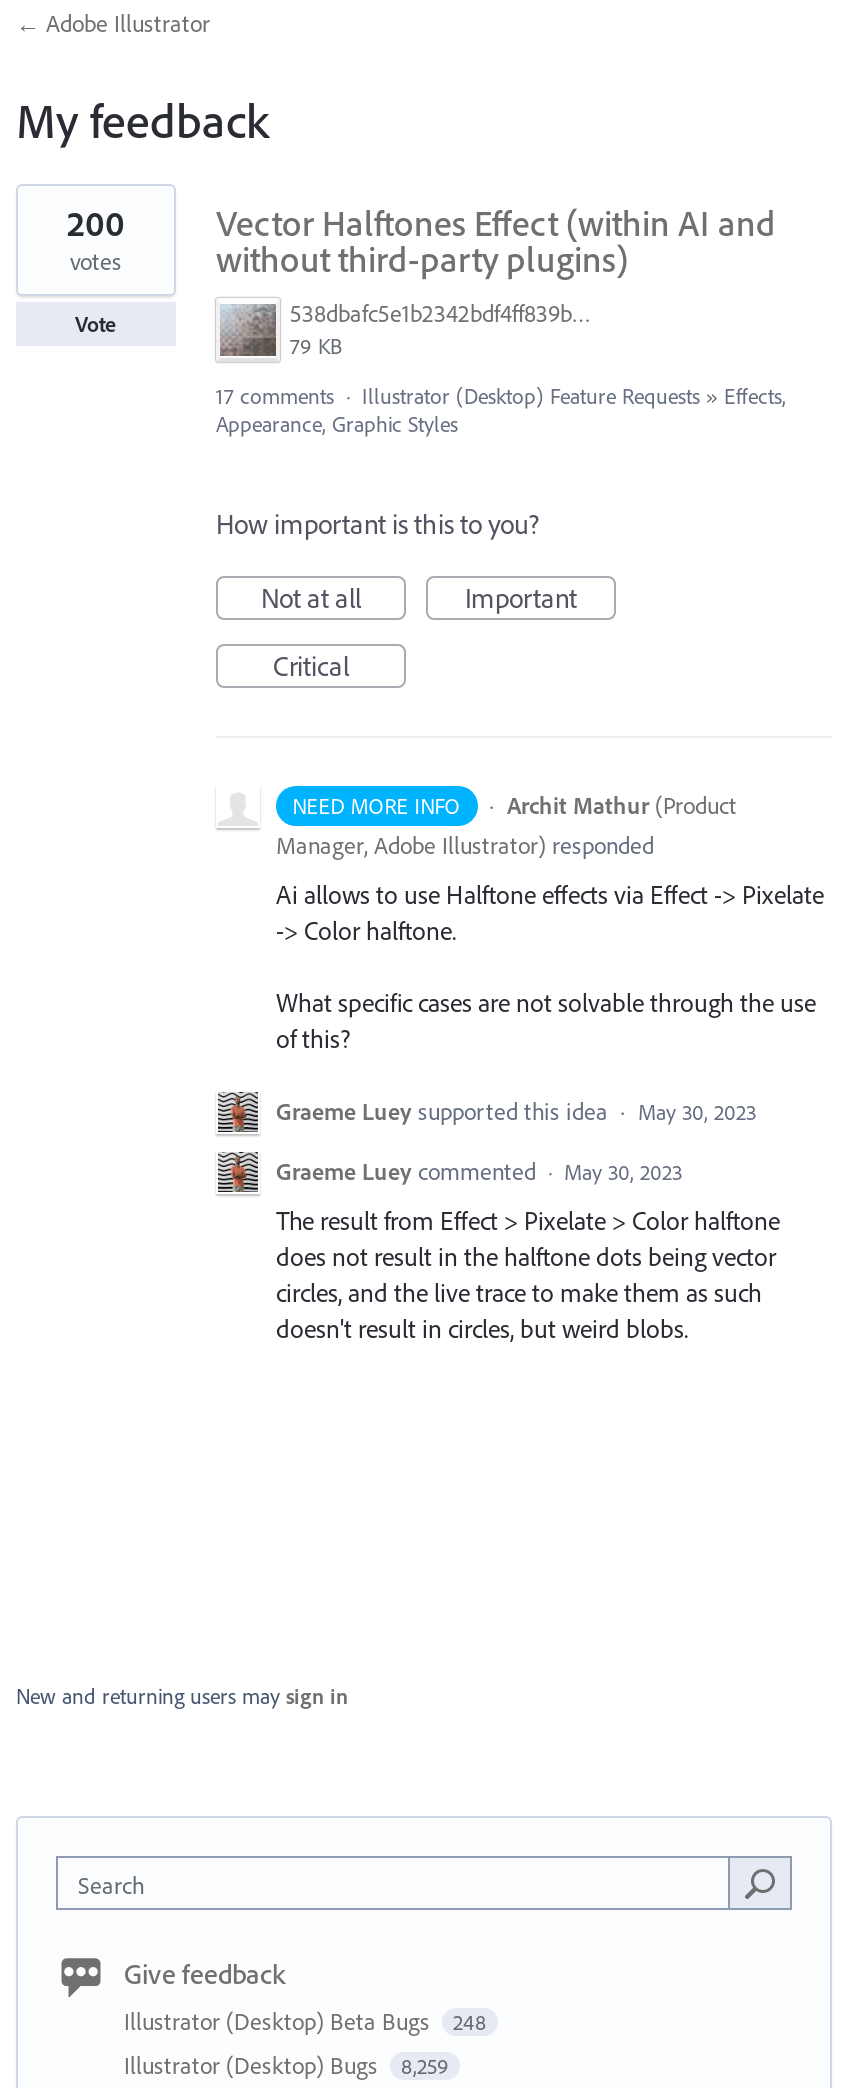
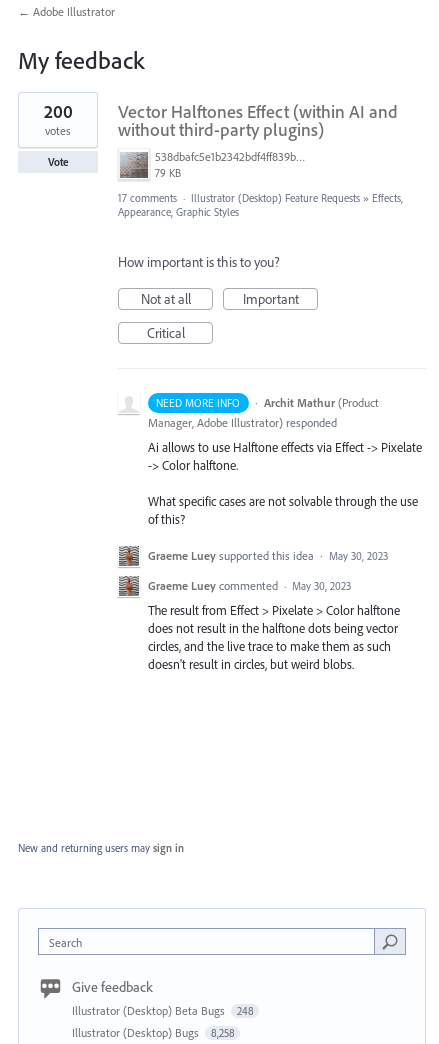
[124,2051,449,2081] Illustrator (Desktop) Bugs 8,259 -> [72,1025,234,1040] Illustrator (Desktop) Bugs 8,258

